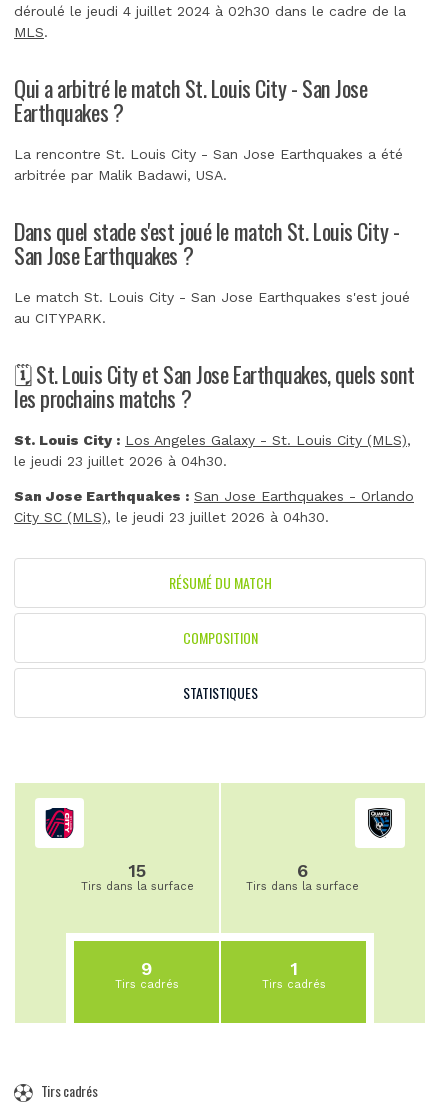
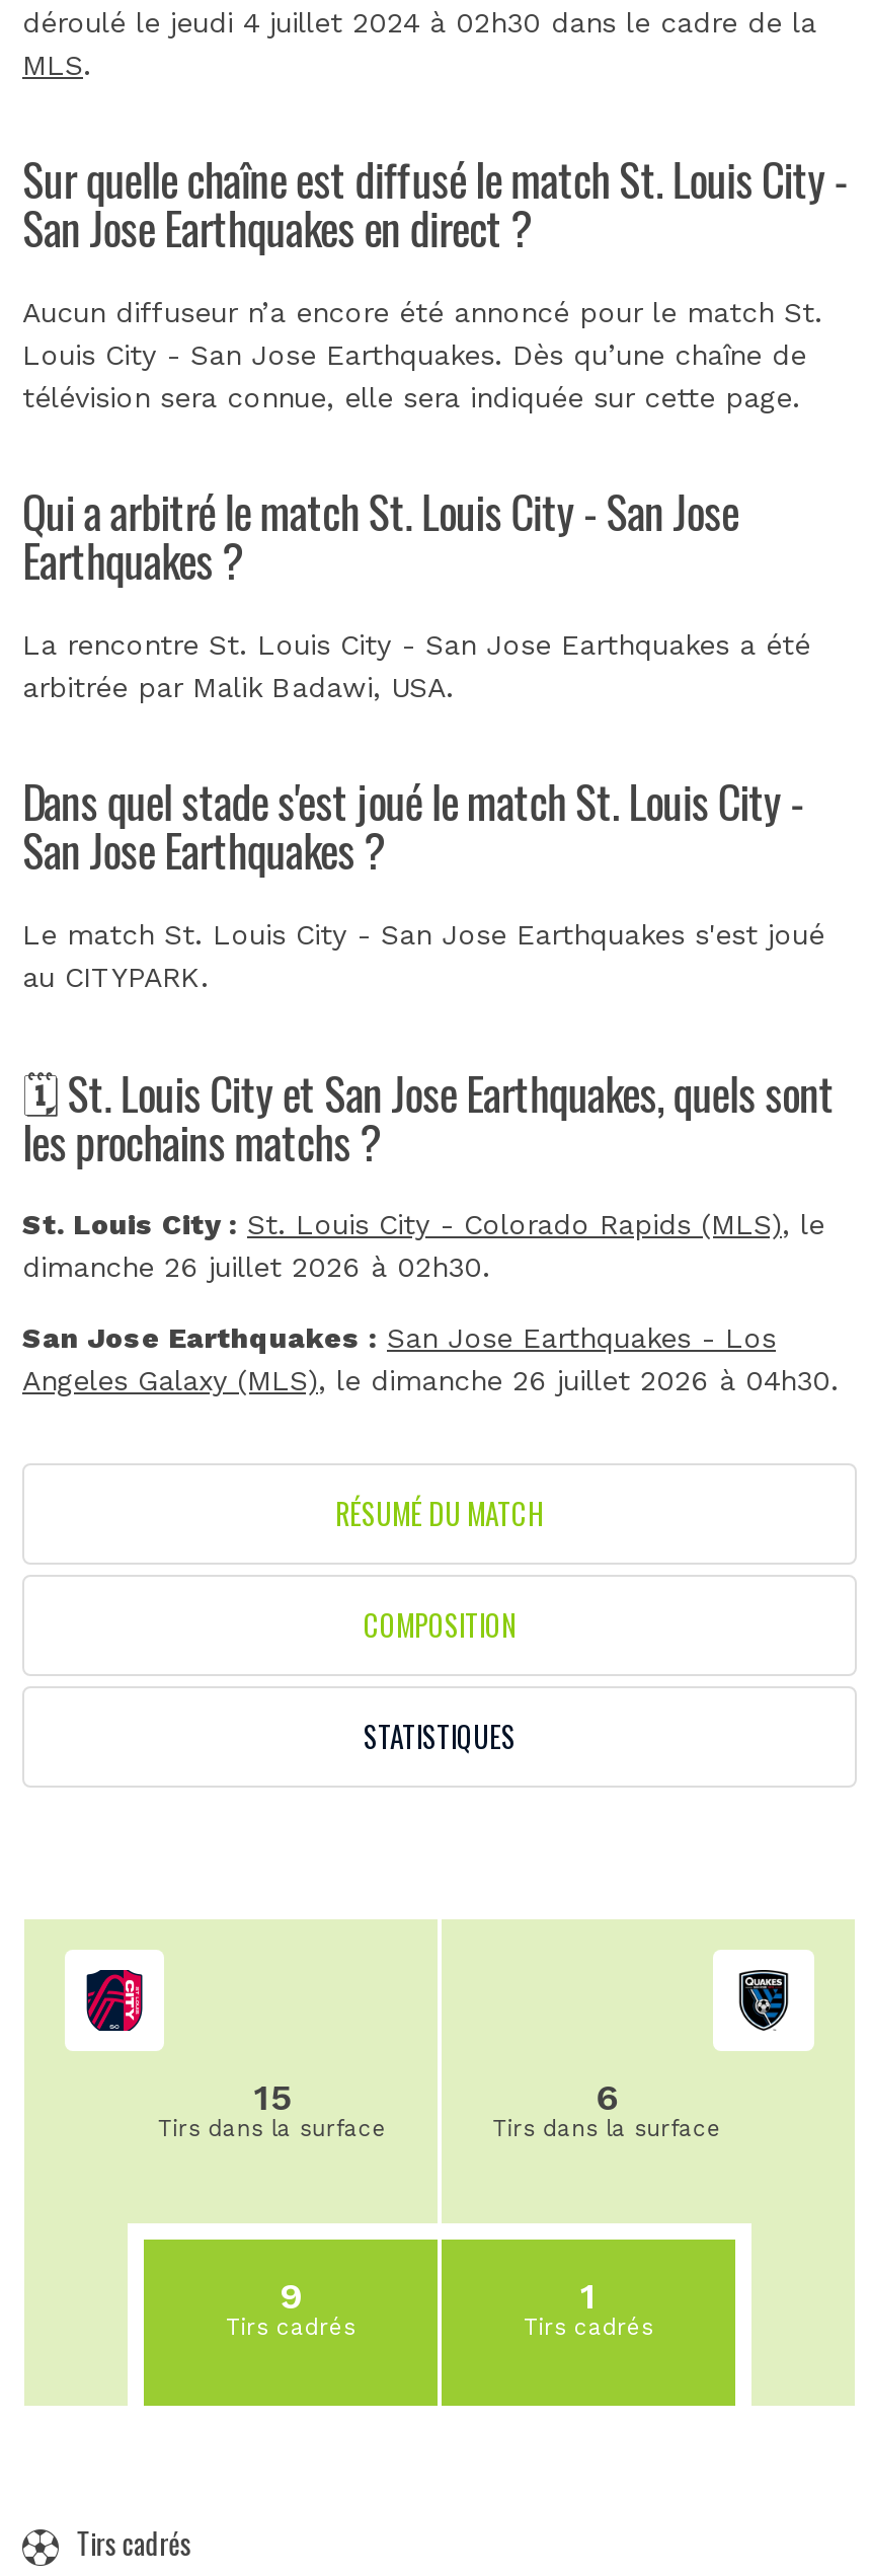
none -> [22,144,848,413] Sur quelle chaîne est diffusé le match St. Louis City - | San Jose Earthquakes en direct ? | Aucun diffuseur n’a encore été annoncé pour le match St. | Louis City - San Jose Earthquakes. Dès qu’une chaîne de | télévision sera connue, elle sera indiquée sur cette page.
[14,432,411,469] St. Louis City : Los Angeles Galaxy - St. Louis City (MLS), | le jeudi 23 juillet 2026 à 04h30. -> [22,1209,824,1284] St. Louis City : St. Louis City - Colorado Rapids (MLS), le | dimanche 26 juillet 2026 à 02h30.
[14,488,414,525] San Jose Earthquakes : San Jose Earthquakes - Orlando | City SC (MLS), le jeudi 23 juillet 2026 à 04h30. -> [22,1322,839,1397] San Jose Earthquakes : San Jose Earthquakes - Los | Angeles Galaxy (MLS), le dimanche 26 juillet 2026 à 04h30.

